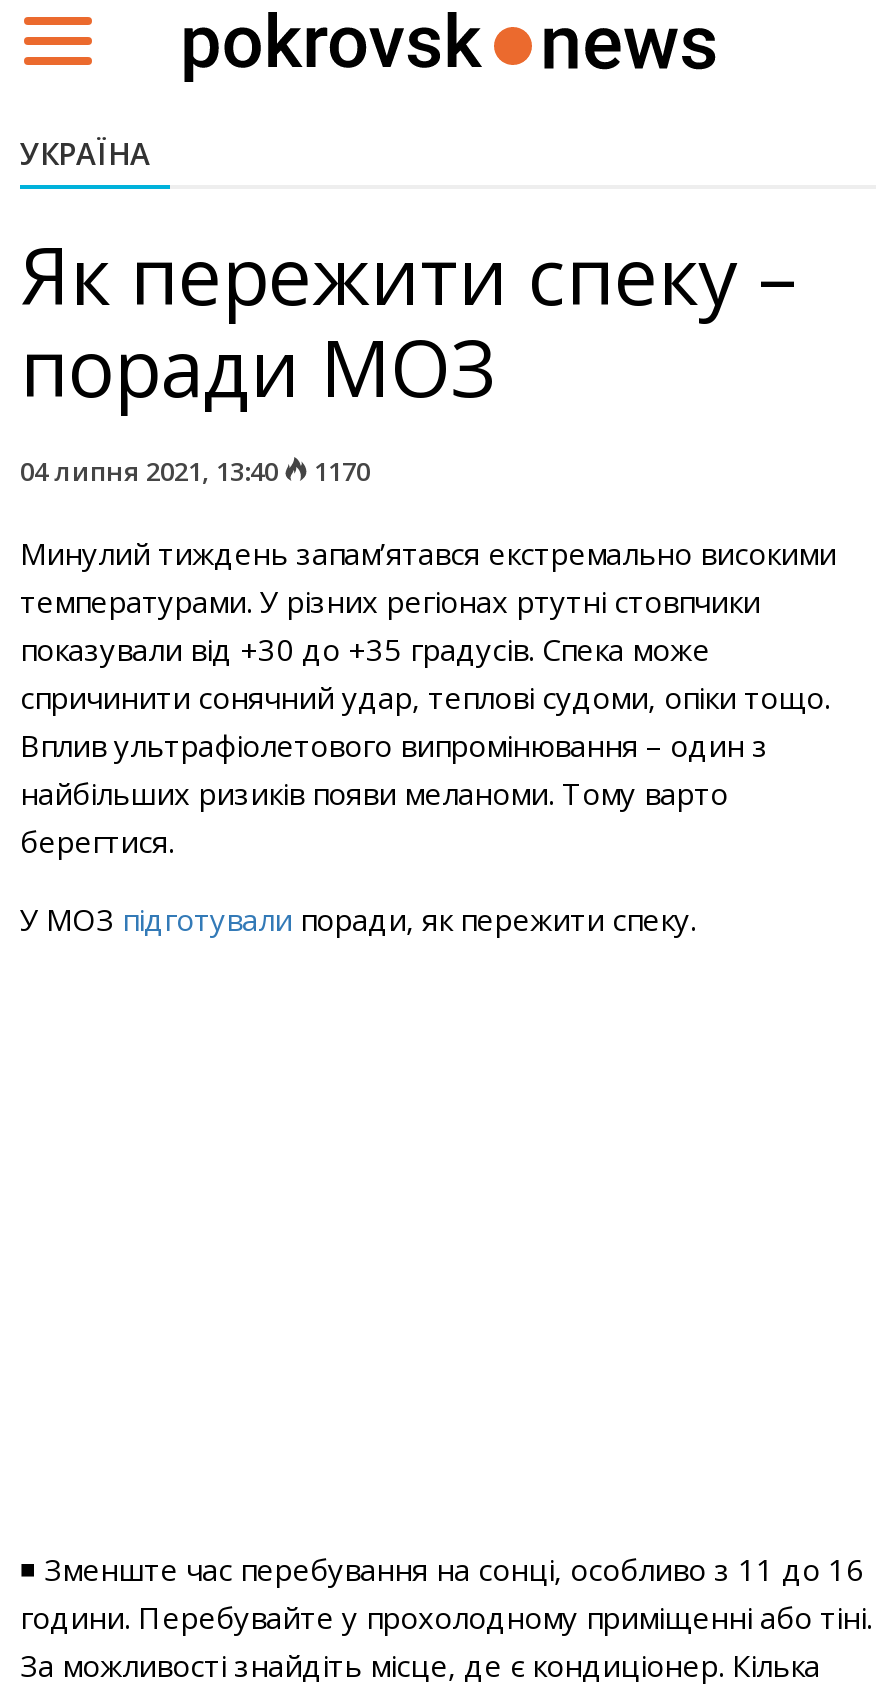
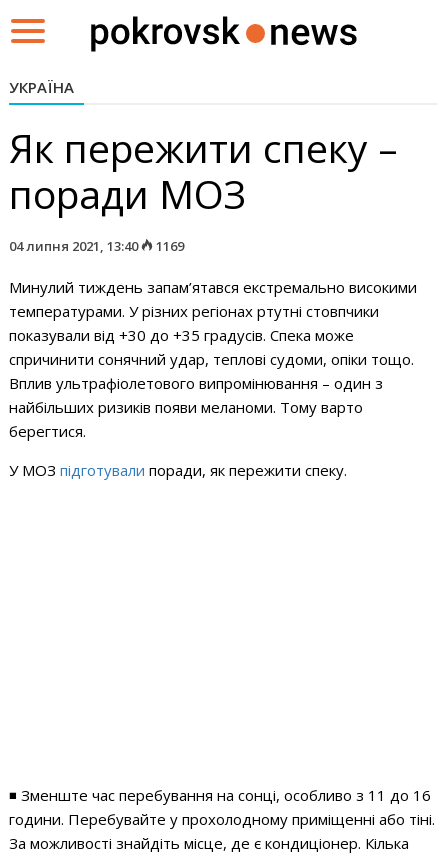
[20,453,370,489] 04 липня 2021, 13:40 1170 -> [9,237,184,255] 04 липня 2021, 13:40 1169

